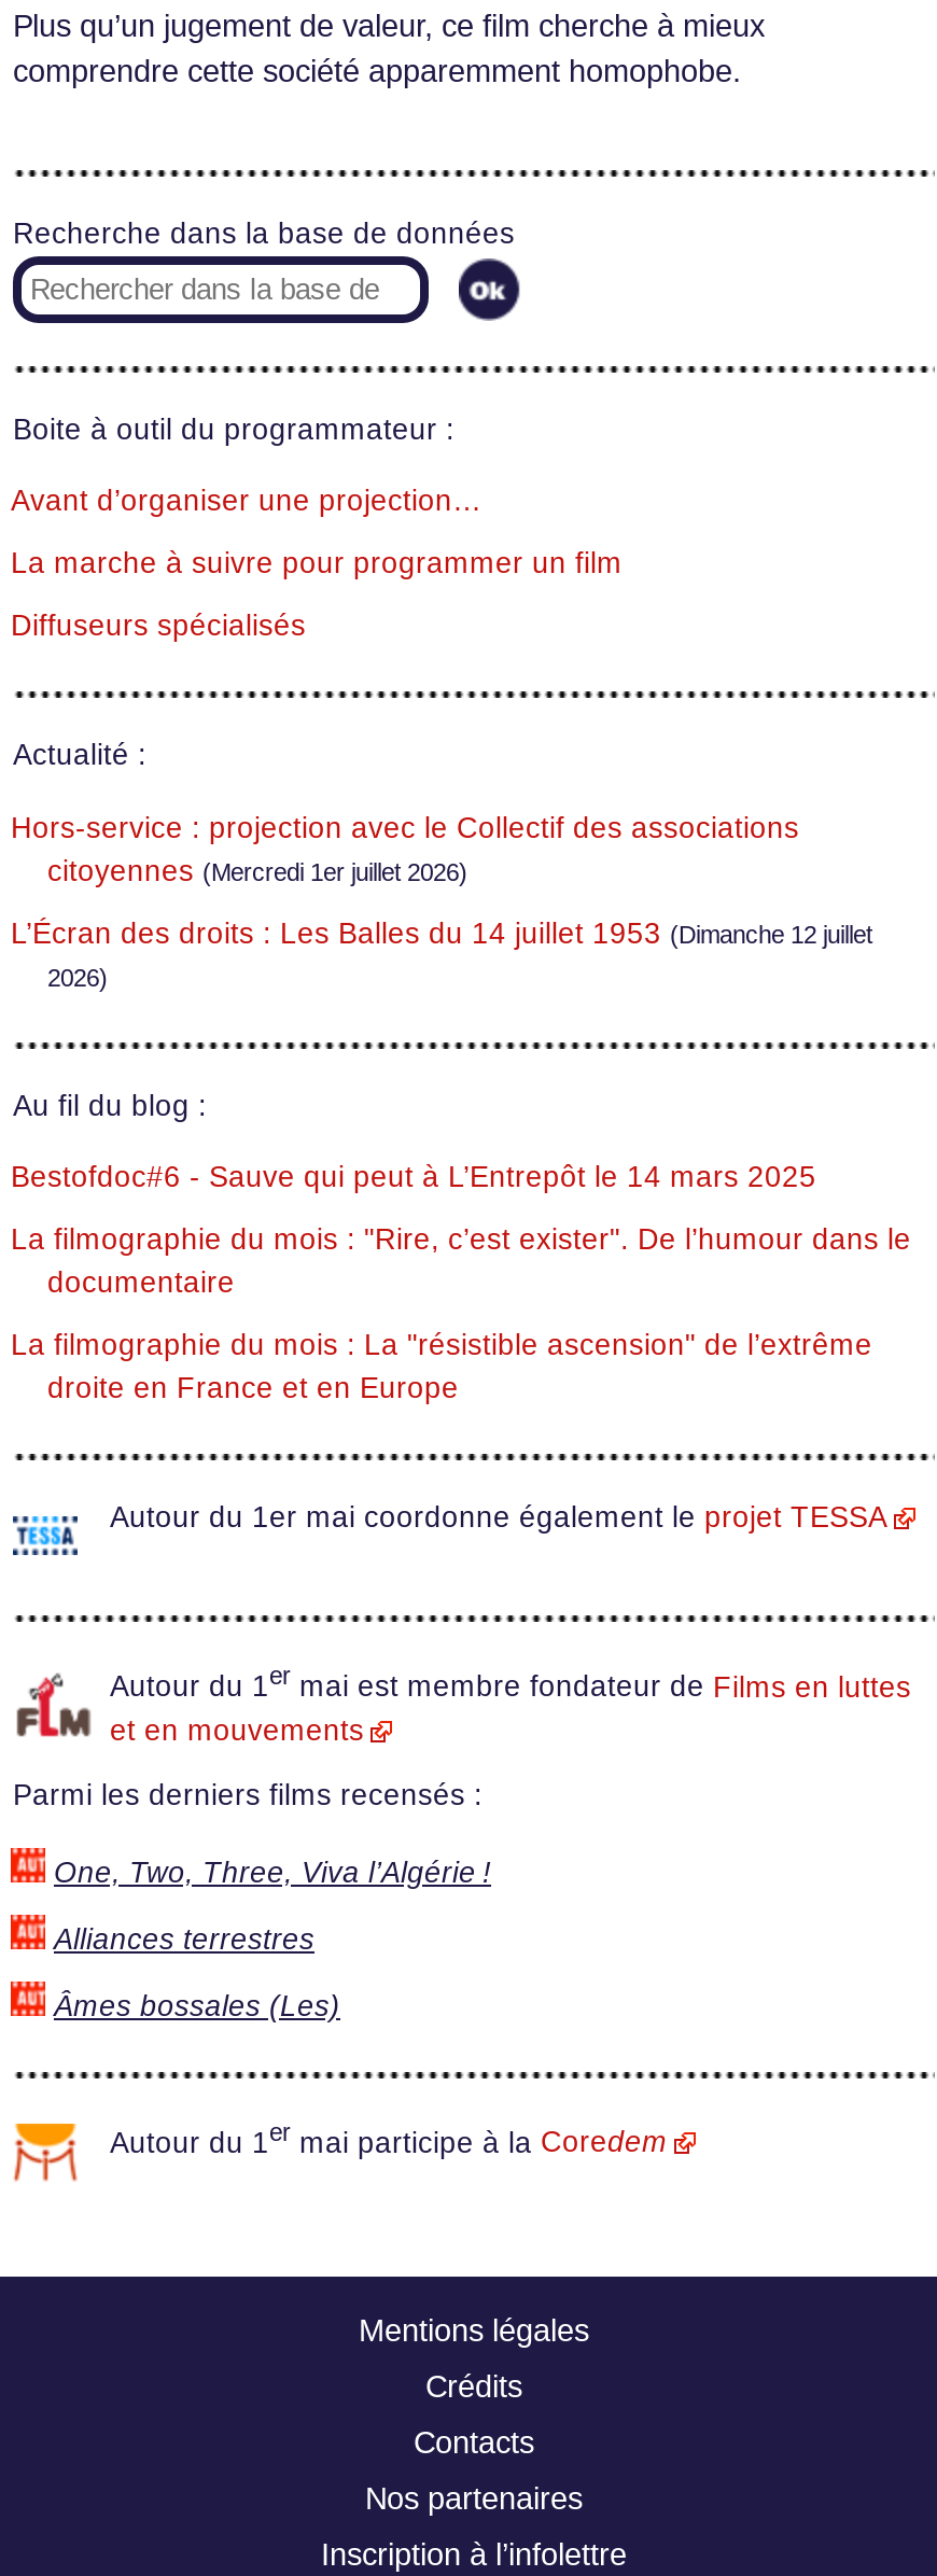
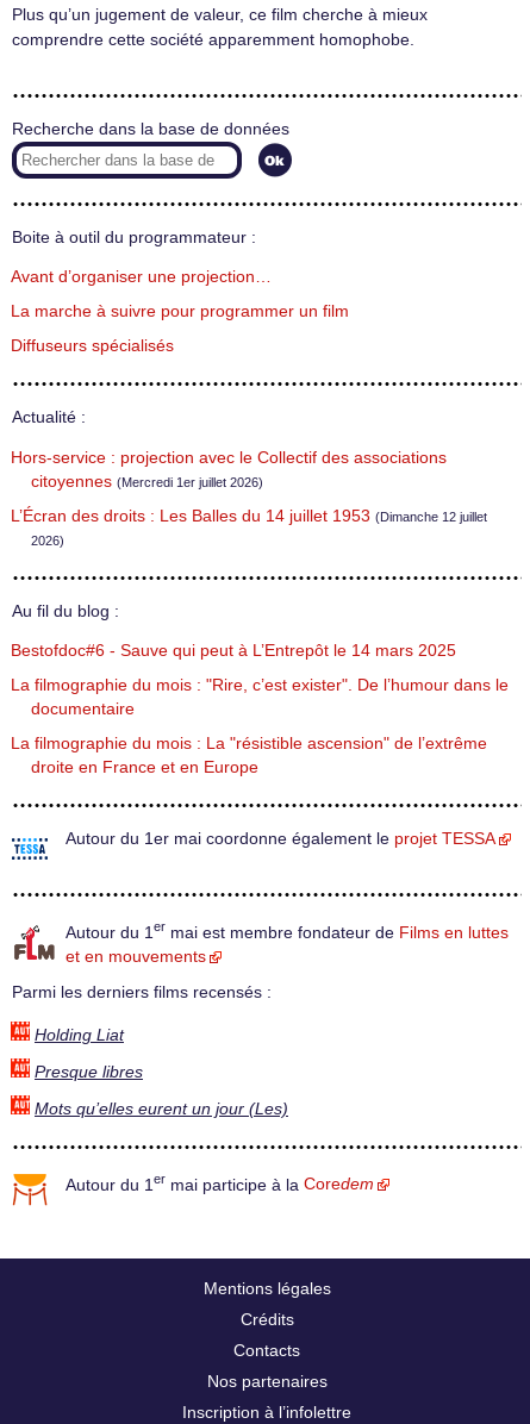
[54,1856,491,1888] One, Two, Three, Viva l’Algérie ! -> [35,1026,124,1044] Holding Liat
[54,1922,314,1955] Alliances terrestres -> [35,1063,143,1081] Presque libres
[54,1989,340,2021] Âmes bossales (Les) -> [35,1100,288,1117] Mots qu’elles eurent un jour (Les)

